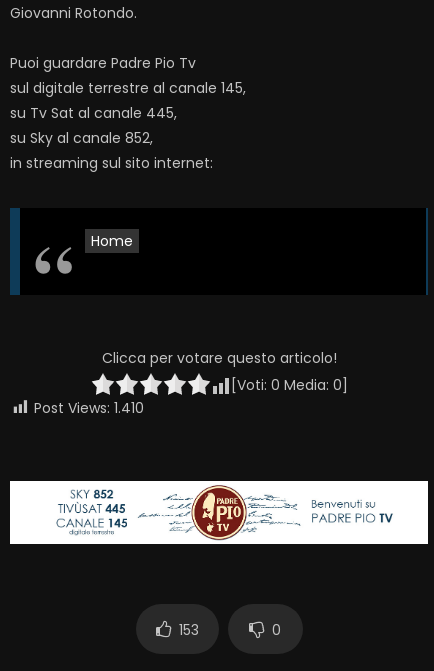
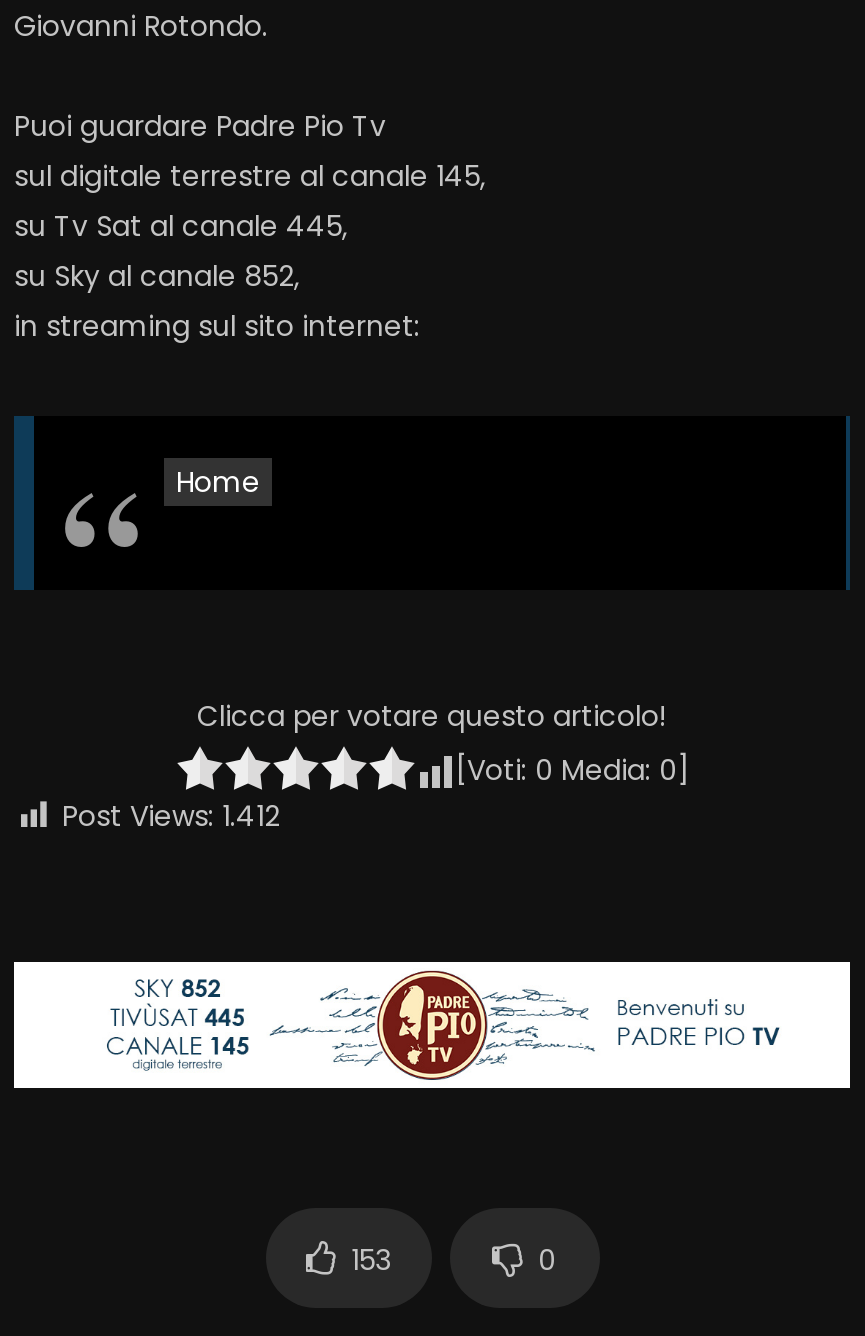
[34,398,144,418] Post Views: 1.410 -> [62,796,280,836] Post Views: 1.412

